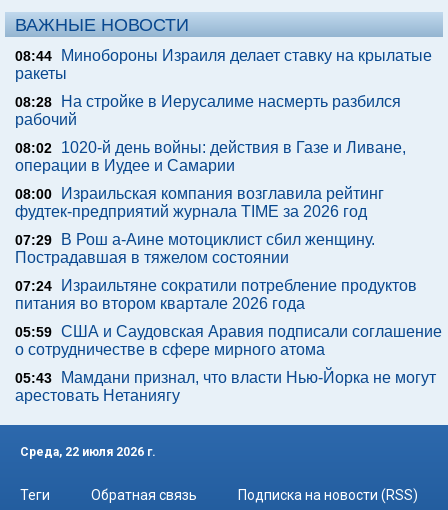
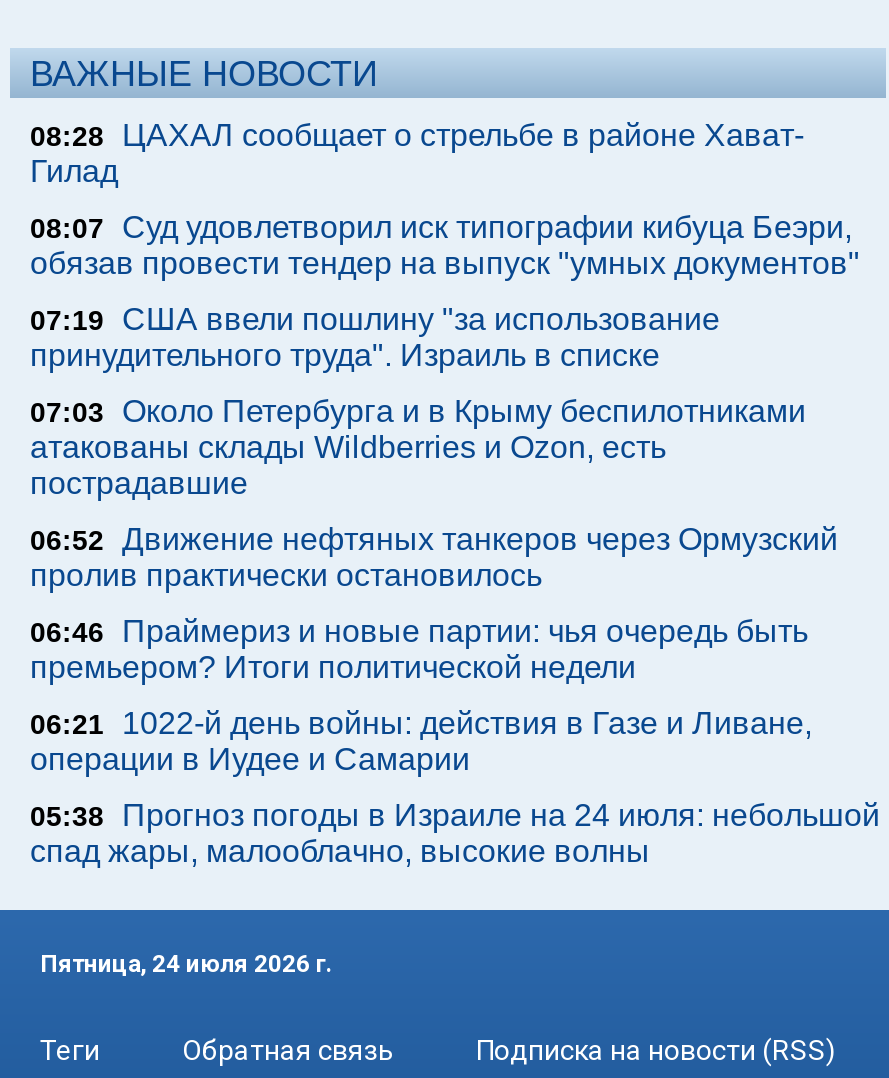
[15,47,432,156] 08:44 Минобороны Израиля делает ставку на крылатые | ракеты | 08:28 На стройке в Иерусалиме насмерть разбился | рабочий | 08:02 1020-й день войны: действия в Газе и Ливане, -> [30,119,860,741] 08:28 ЦАХАЛ сообщает о стрельбе в районе Хават- | Гилад | 08:07 Суд удовлетворил иск типографии кибуца Беэри, | обязав провести тендер на выпуск "умных документов" | 07:19 США ввели пошлину "за использование | принудительного труда". Израиль в списке | 07:03 Около Петербурга и в Крыму беспилотниками | атакованы склады Wildberries и Ozon, есть | пострадавшие | 06:52 Движение нефтяных танкеров через Ормузский | пролив практически остановилось | 06:46 Праймериз и новые партии: чья очередь быть | премьером? Итоги политической недели | 06:21 1022-й день войны: действия в Газе и Ливане,
moved [15,157,235,174] -> [30,743,470,777]: операции в Иудее и Самарии
[15,185,442,459] 08:00 Израильская компания возглавила рейтинг | фудтек-предприятий журнала TIME за 2026 год | 07:29 В Рош а-Аине мотоциклист сбил женщину. | Пострадавшая в тяжелом состоянии | 07:24 Израильтяне сократили потребление продуктов | питания во втором квартале 2026 года | 05:59 США и Саудовская Аравия подписали соглашение | о сотрудничестве в сфере мирного атома | 05:43 Мамдани признал, что власти Нью-Йорка не могут | арестовать Нетаниягу | Среда, 22 июля 2026 г. -> [30,799,880,979] 05:38 Прогноз погоды в Израиле на 24 июля: небольшой | спад жары, малооблачно, высокие волны | Пятница, 24 июля 2026 г.

